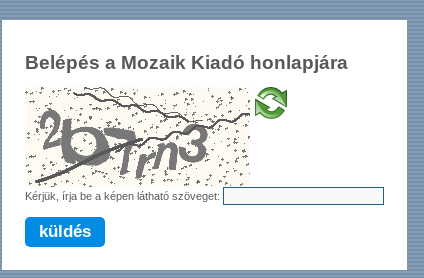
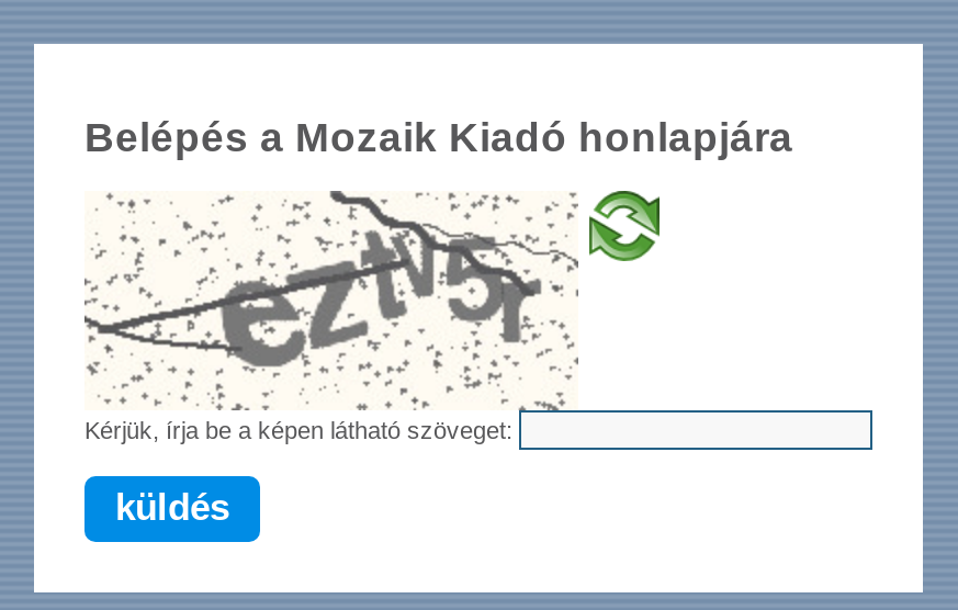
[25,86,251,188] [image] -> [82,189,581,413] [image]

